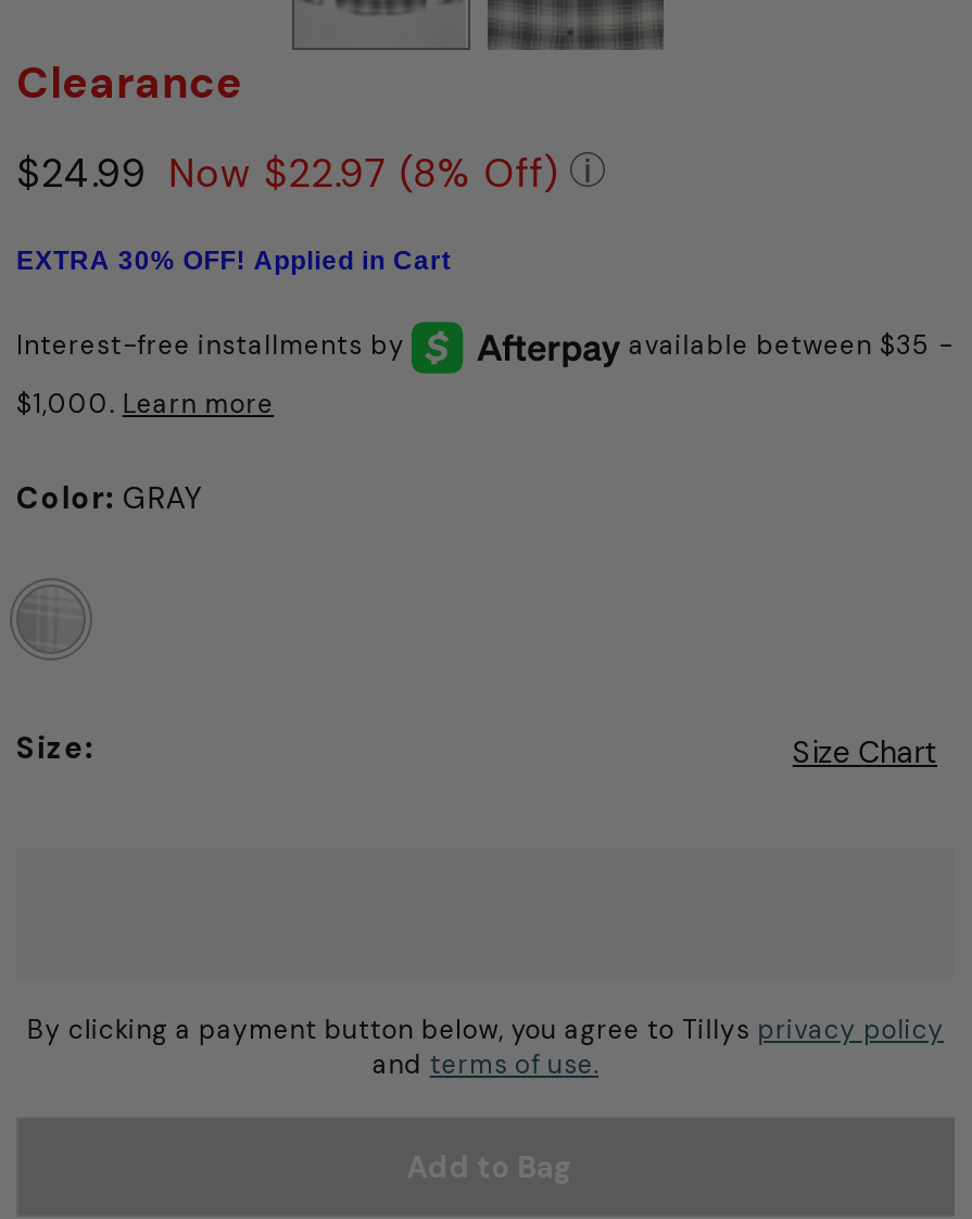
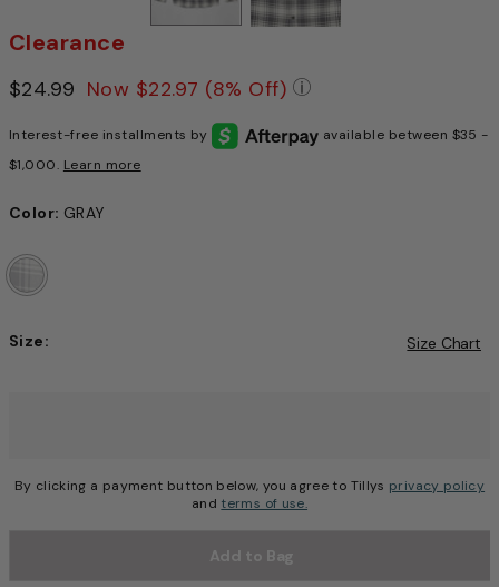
[16,244,452,275] EXTRA 30% OFF! Applied in Cart -> none

